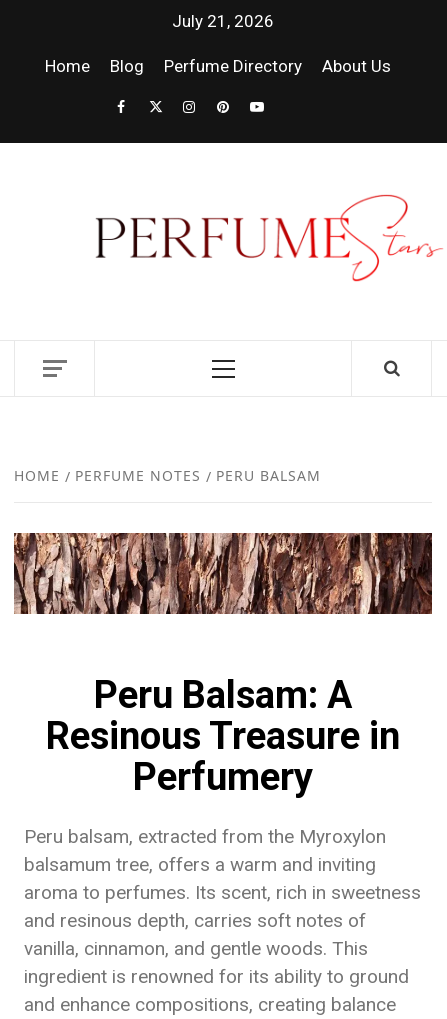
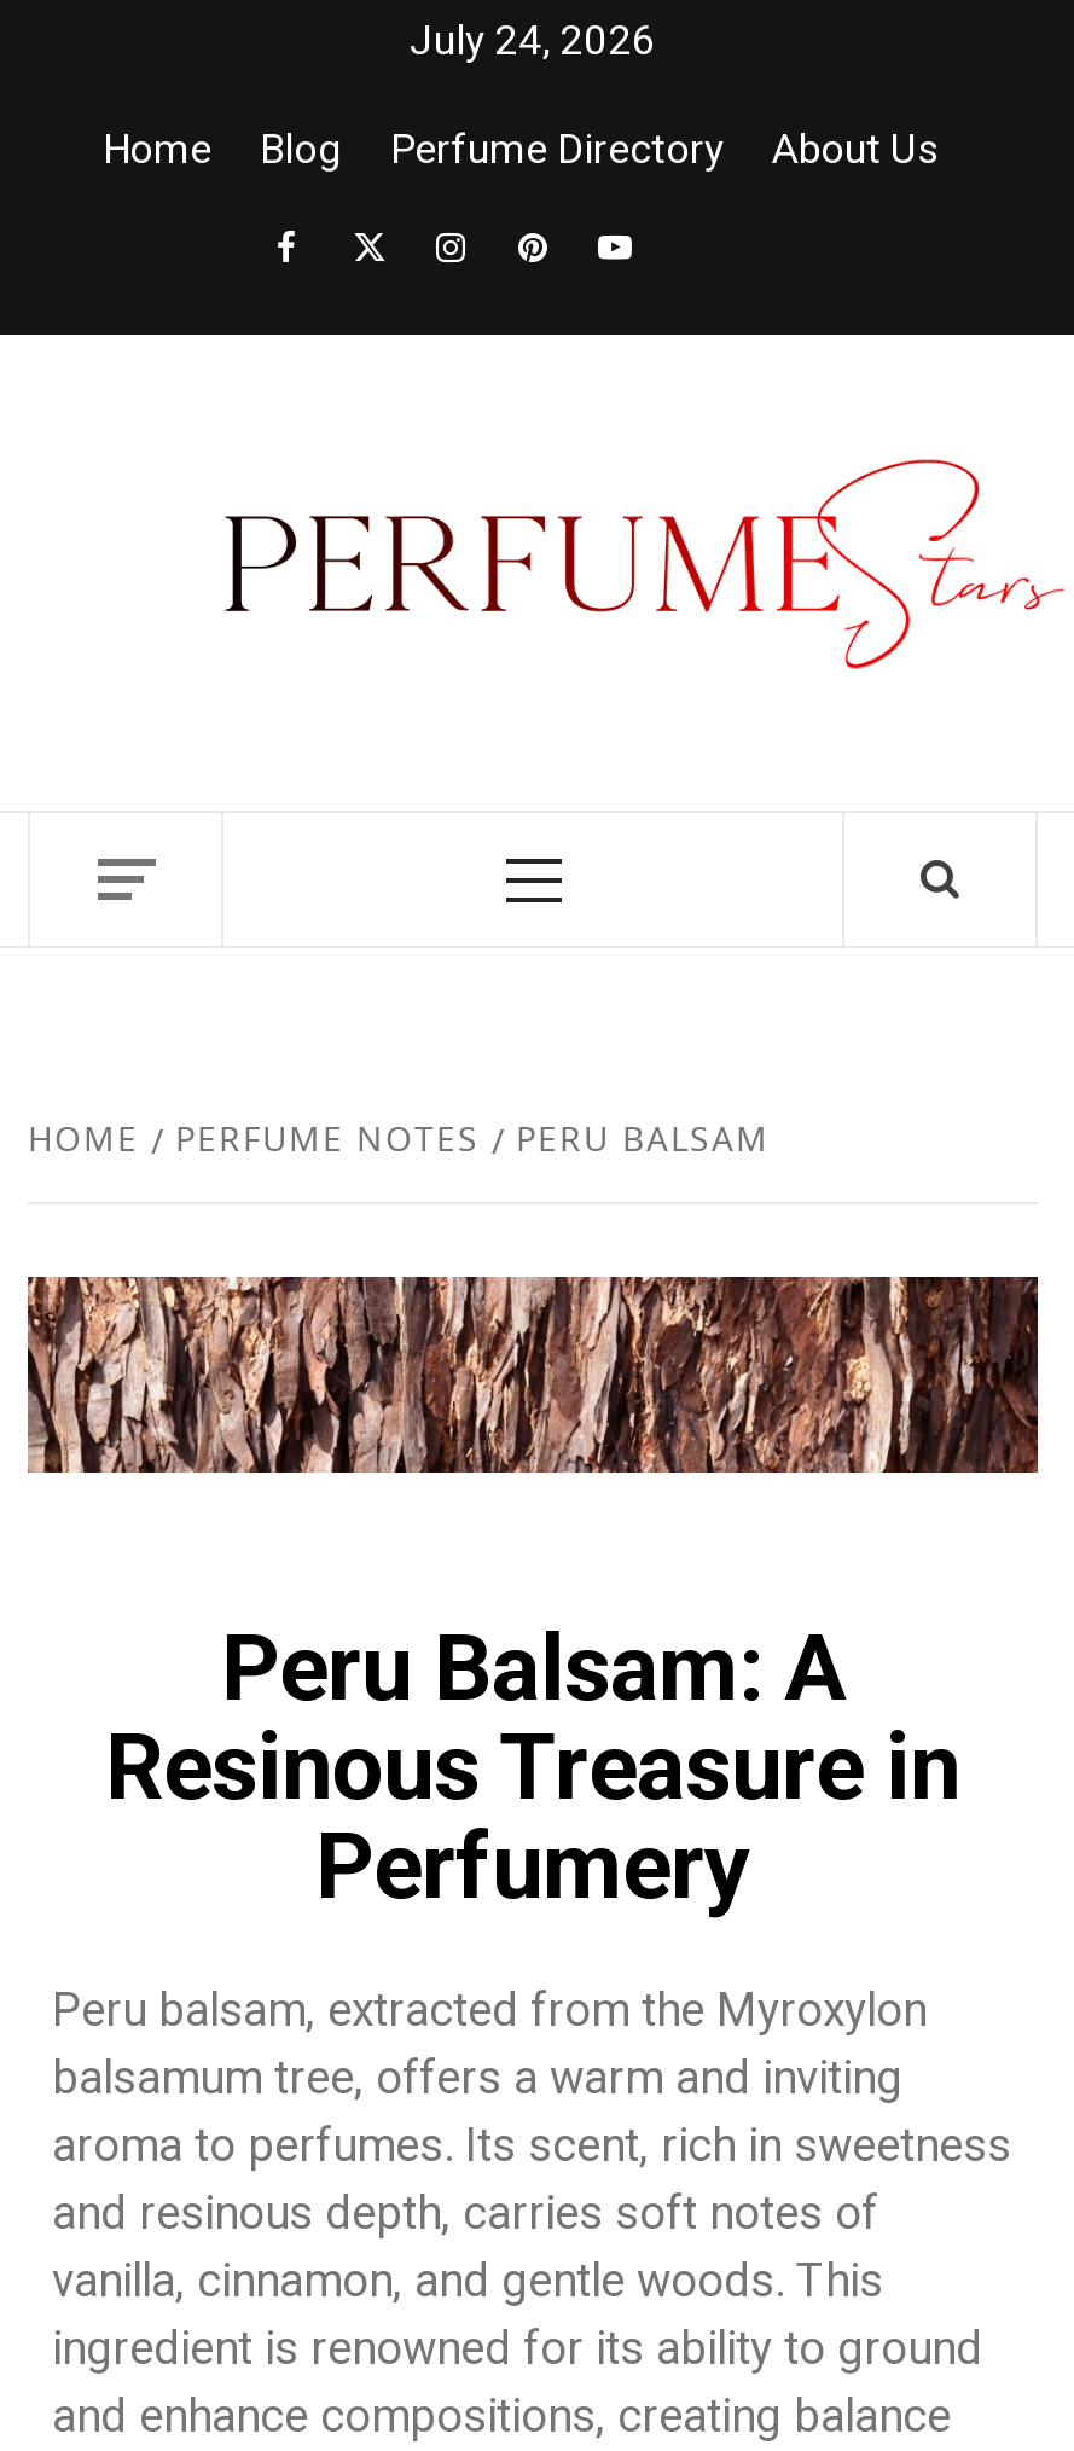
[172,11,274,31] July 21, 2026 -> [410,16,656,64] July 24, 2026

